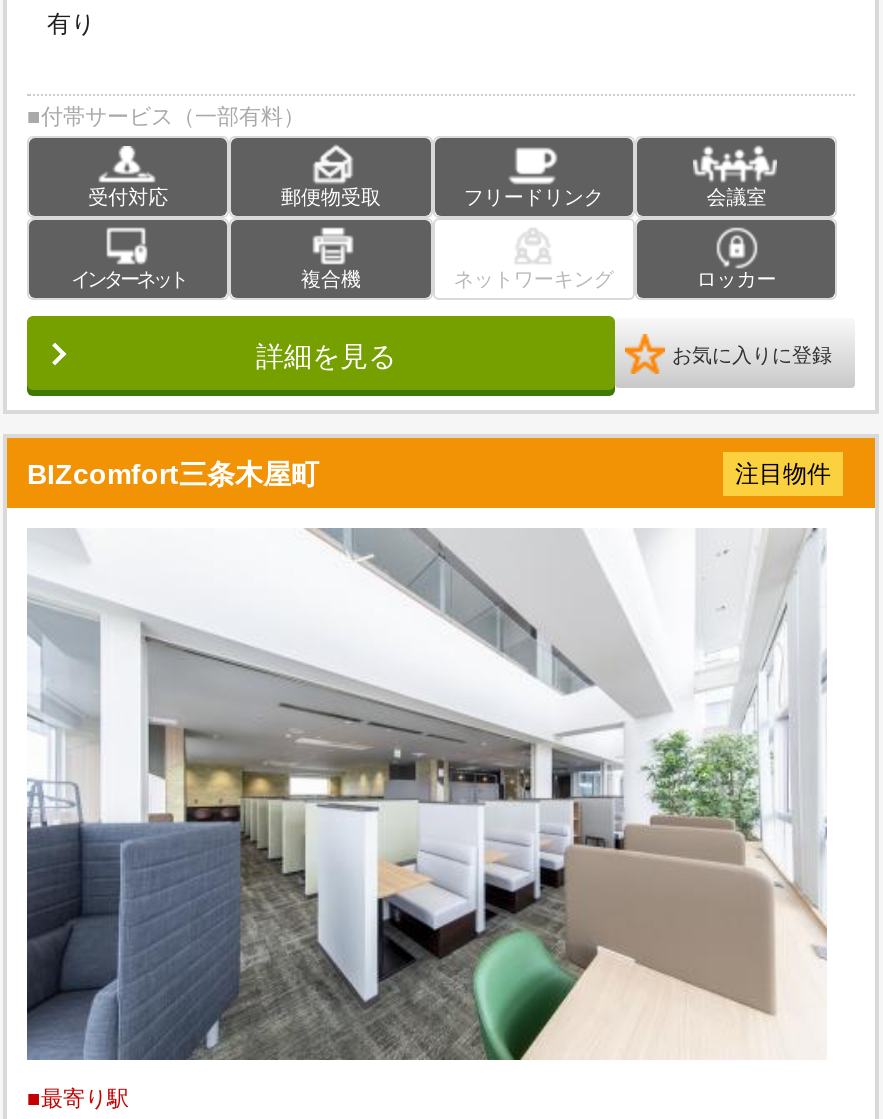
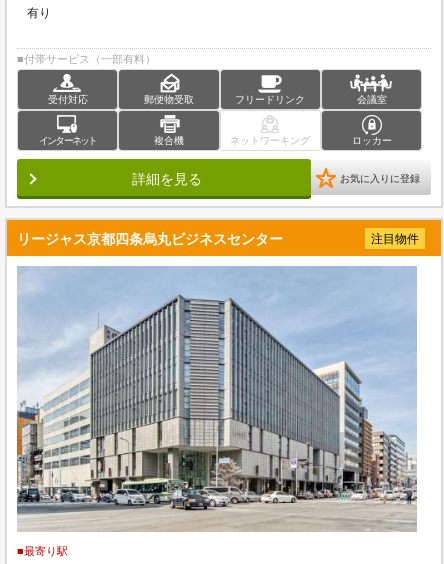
[27,459,319,491] BIZcomfort三条木屋町 -> [17,231,283,247] リージャス京都四条烏丸ビジネスセンター
[25,529,825,1061] [image] -> [16,266,418,532] [image]

